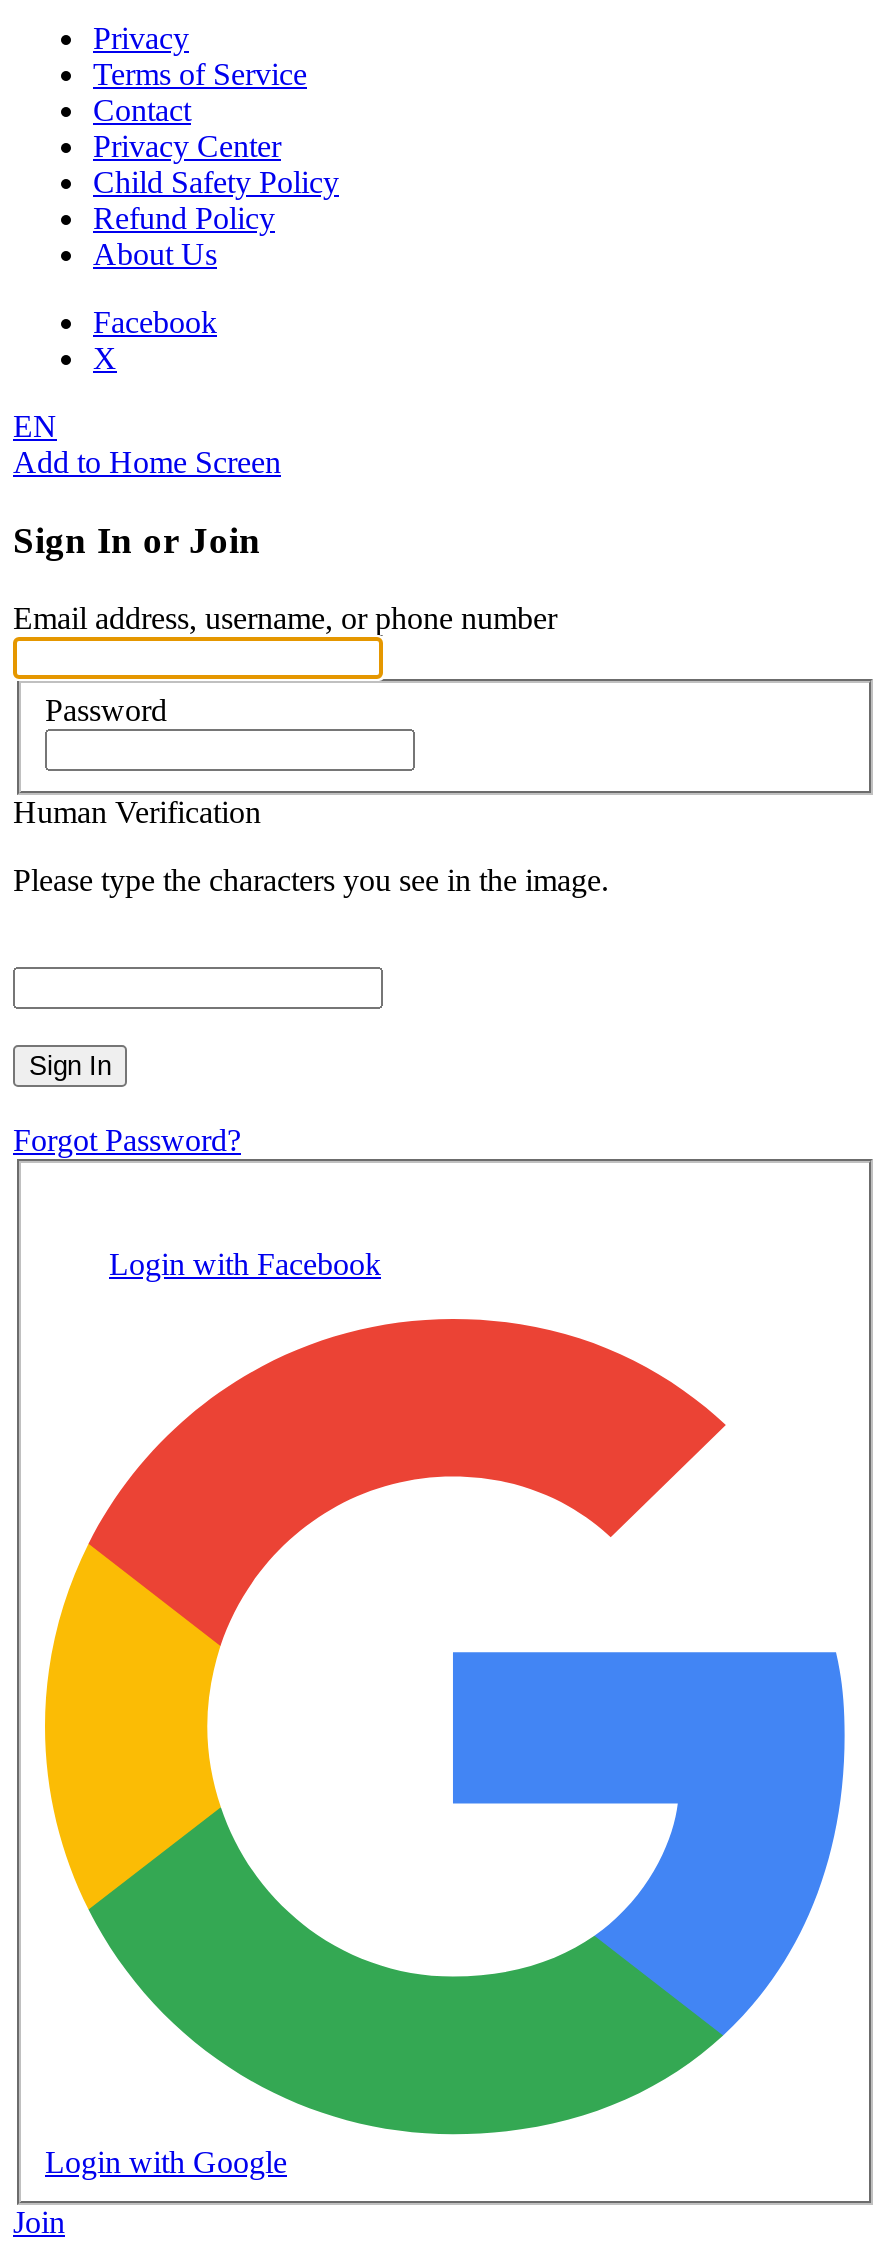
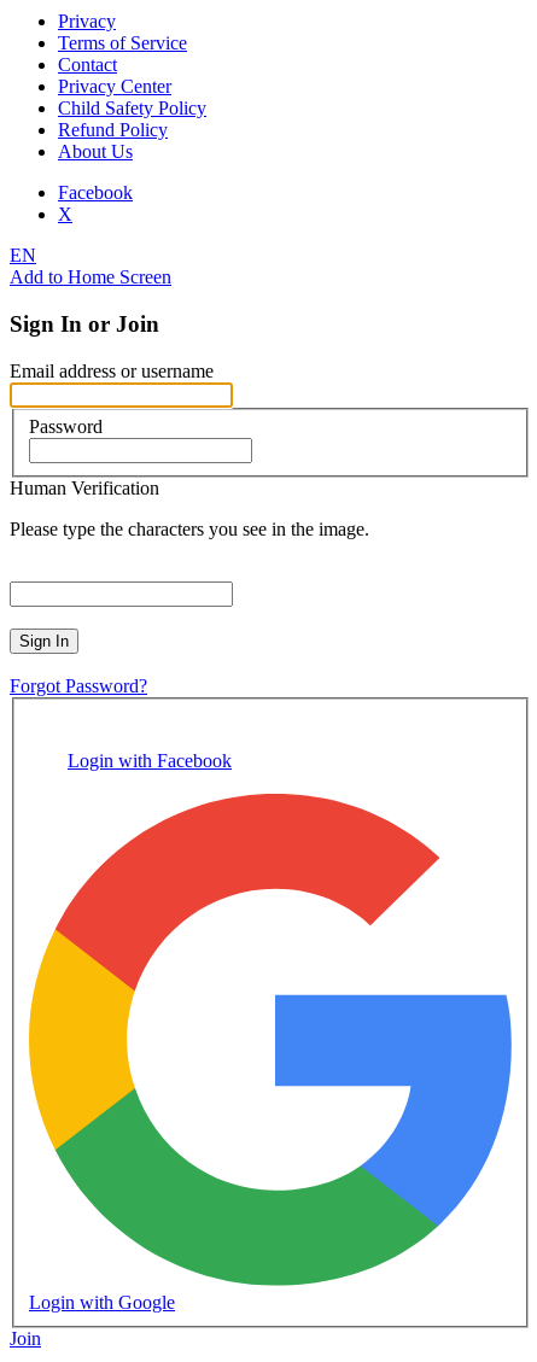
[13,601,557,635] Email address, username, or phone number -> [10,361,214,381] Email address or username

